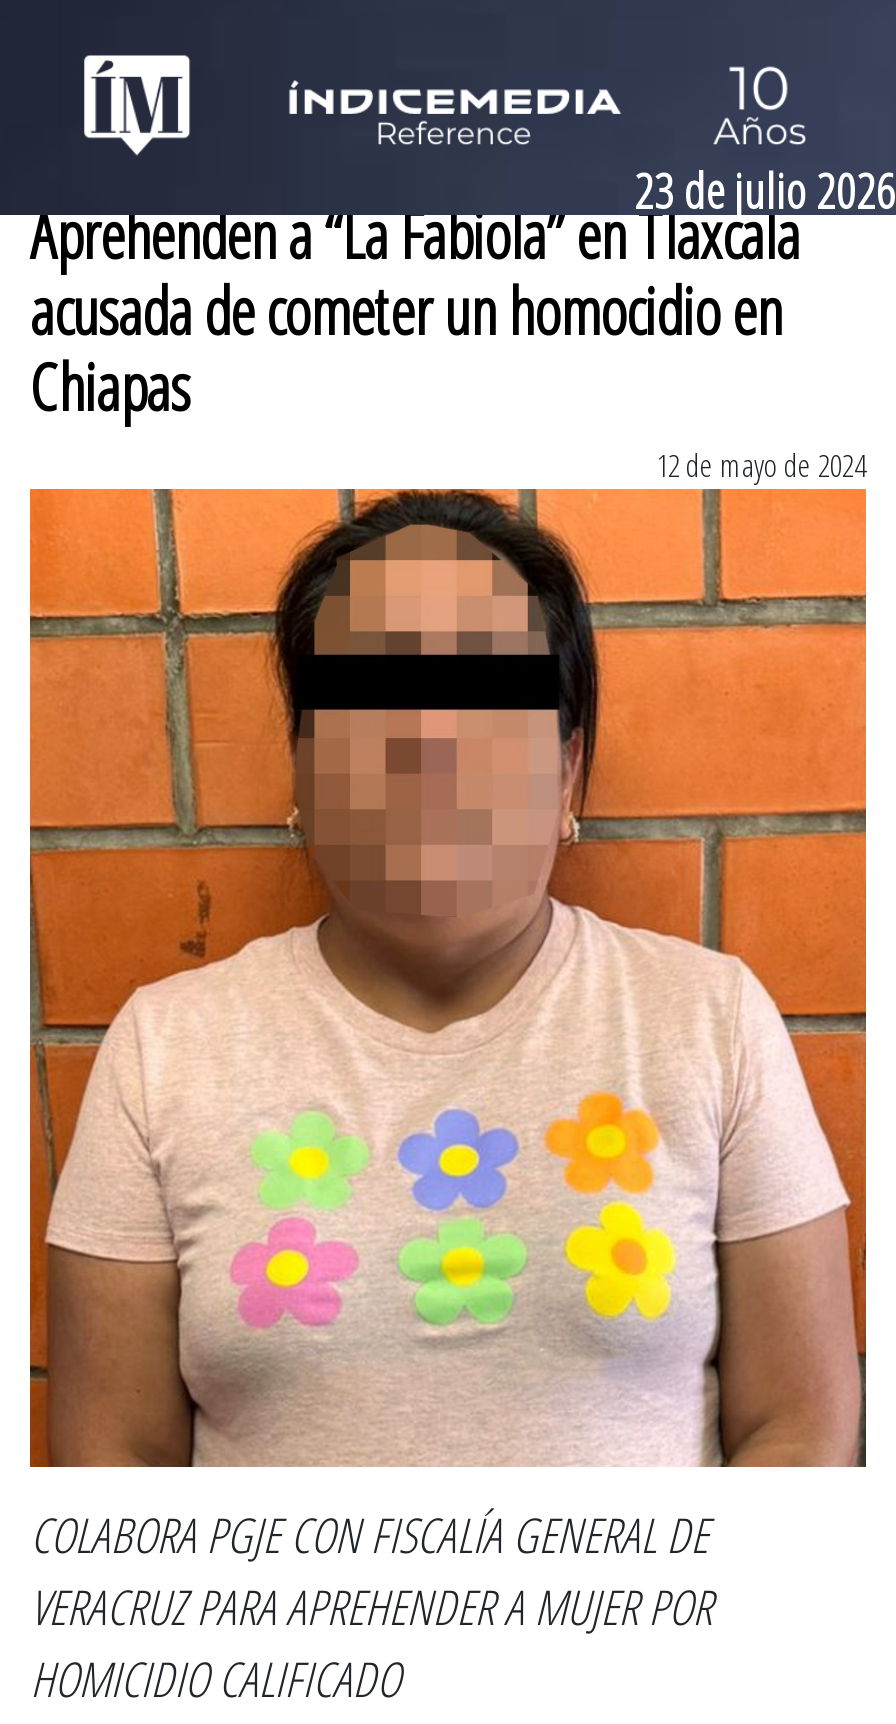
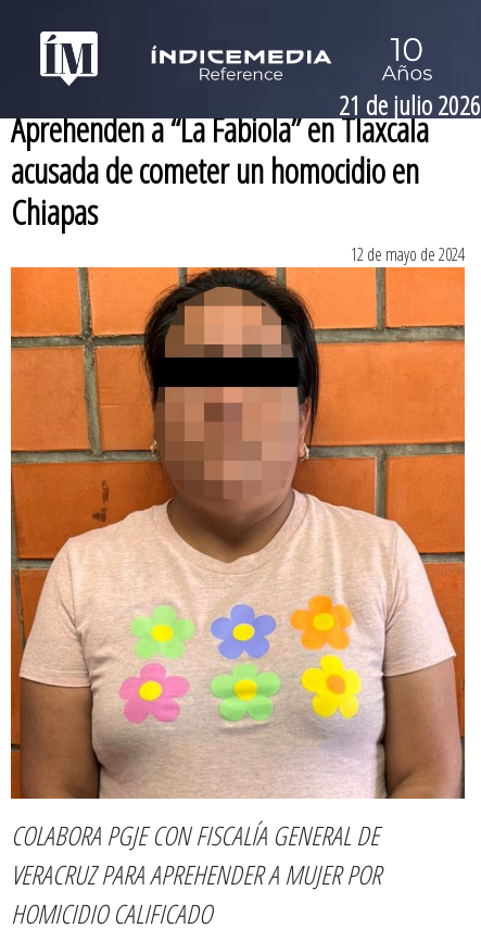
[634,156,896,222] 23 de julio 2026 -> [339,86,481,122] 21 de julio 2026

